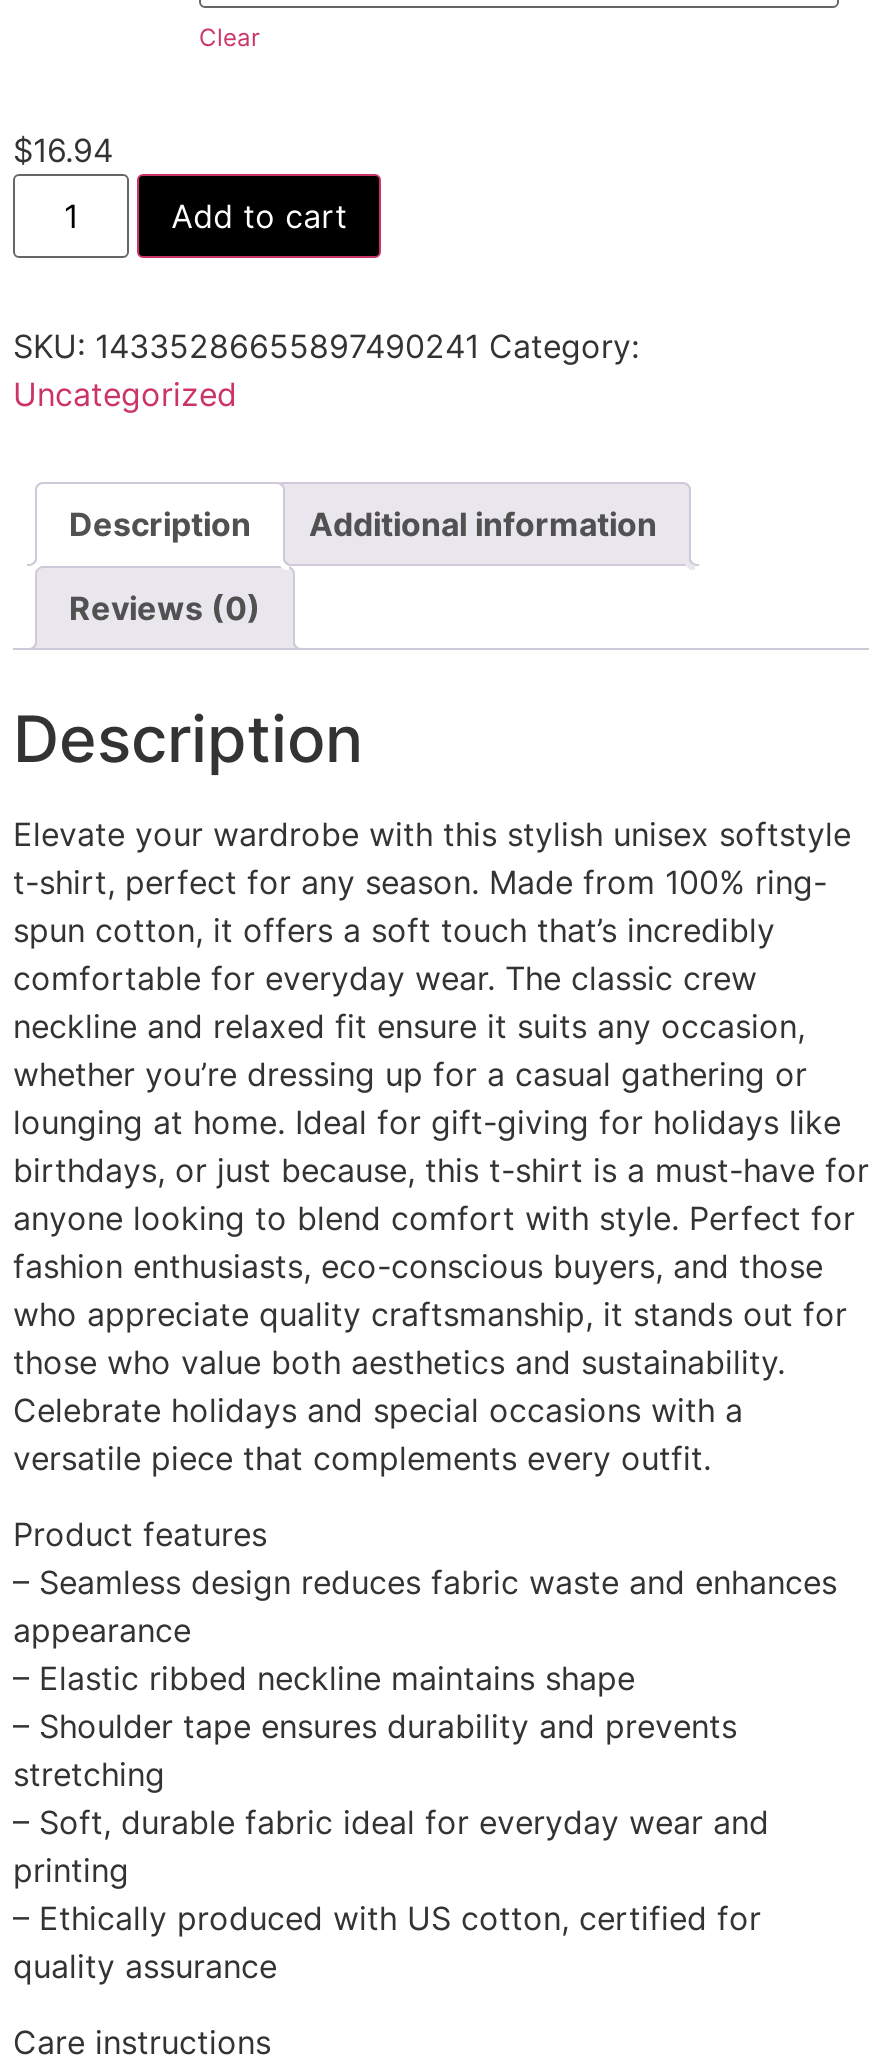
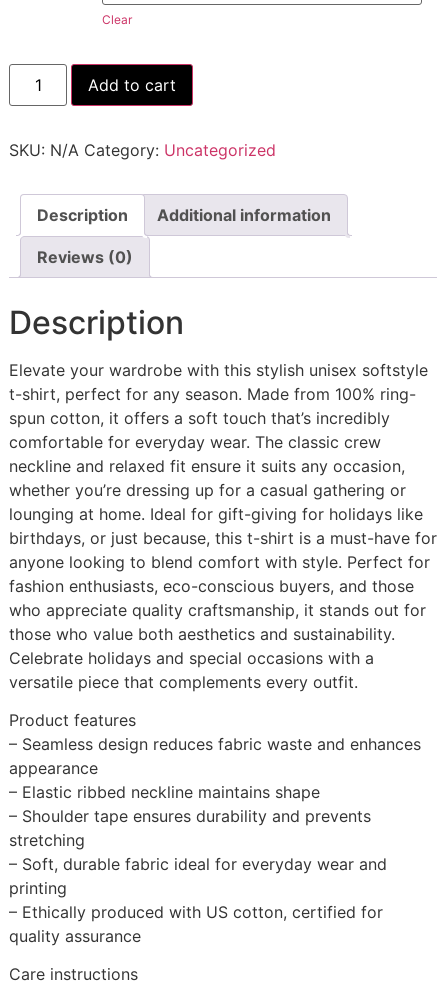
[13,129,113,169] $16.94 -> none
[13,325,639,413] SKU: 14335286655897490241 Category: | Uncategorized -> [9,140,276,160] SKU: N/A Category: Uncategorized

